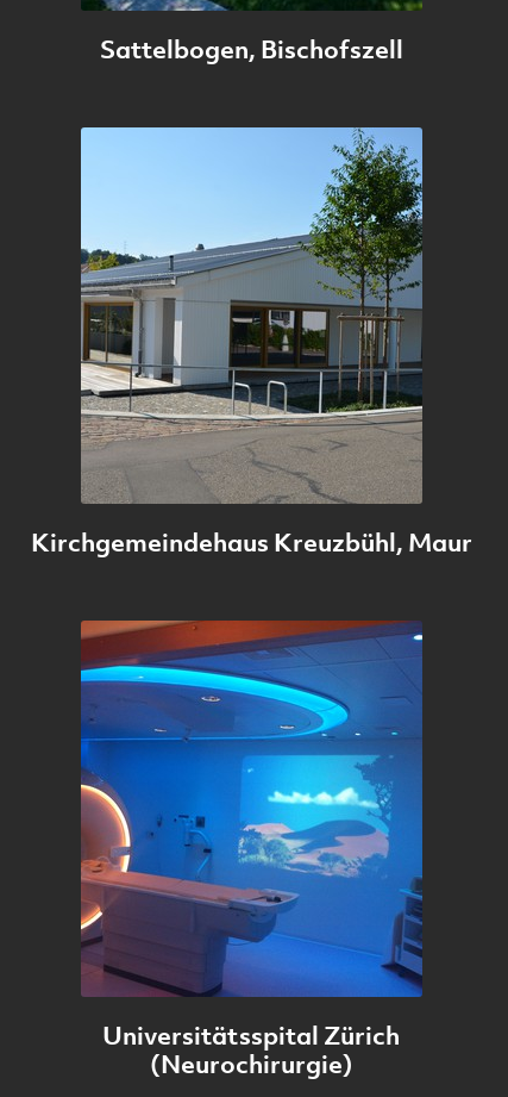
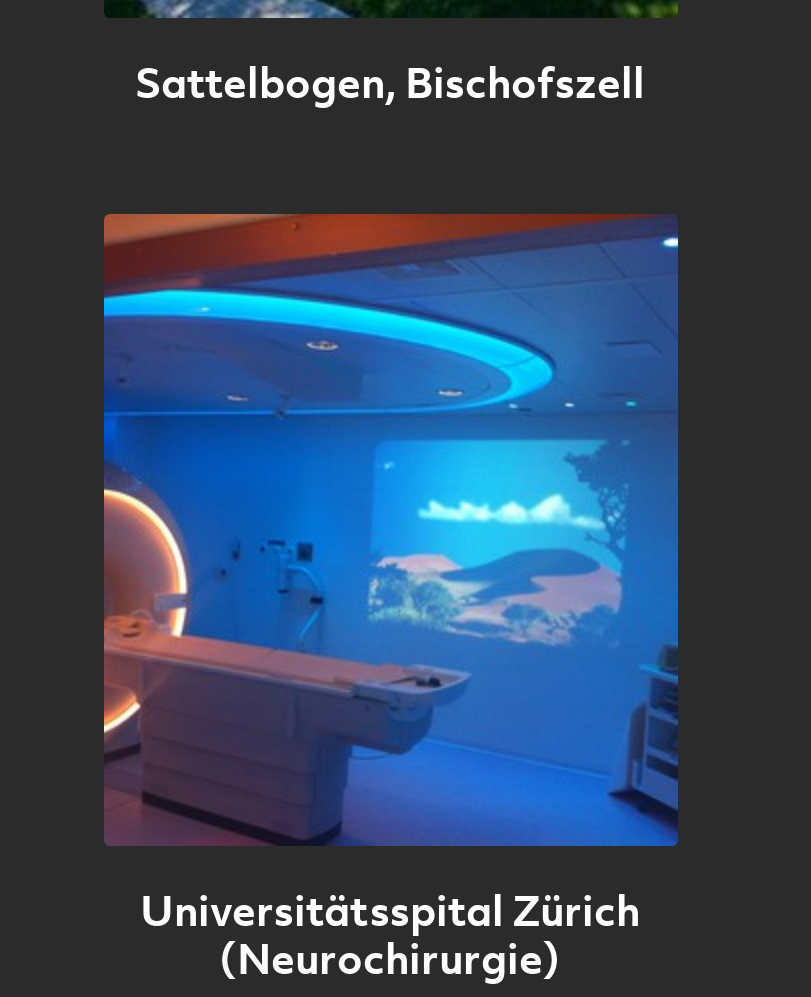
[30,126,472,559] [image] | Kirchgemeindehaus Kreuzbühl, Maur -> none

